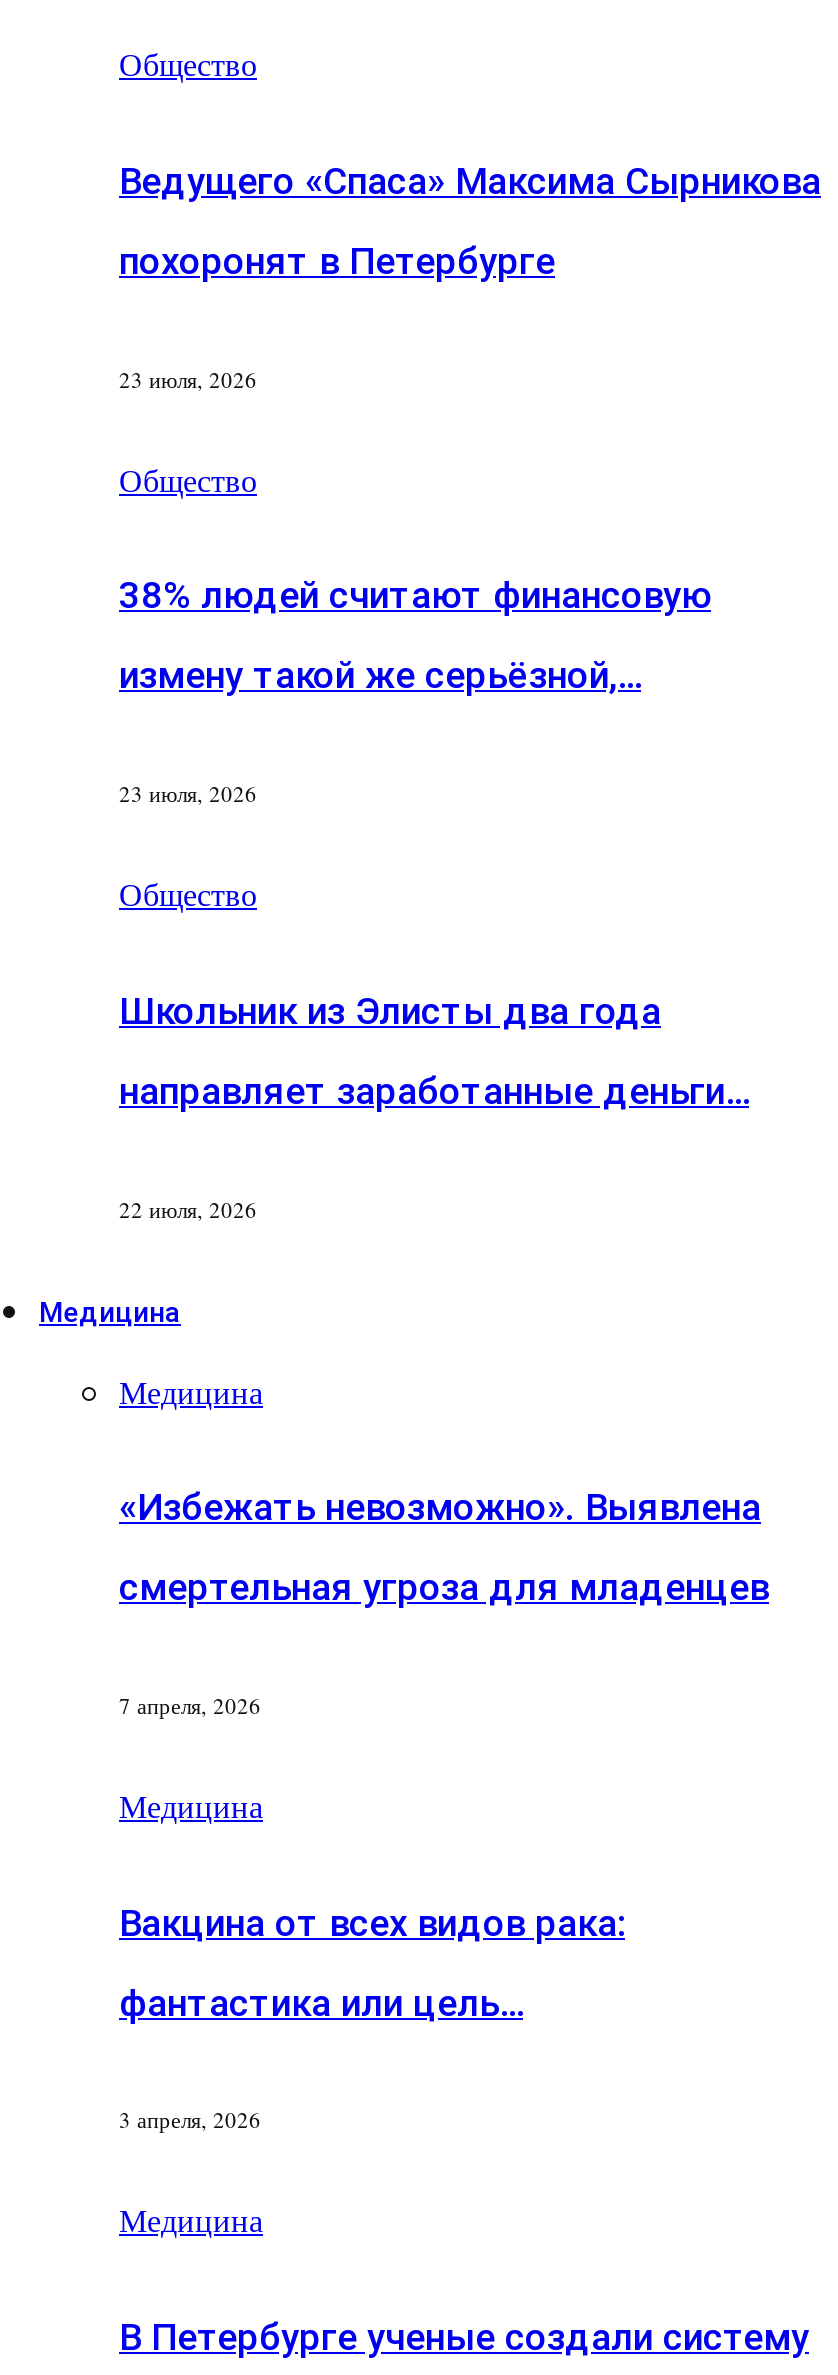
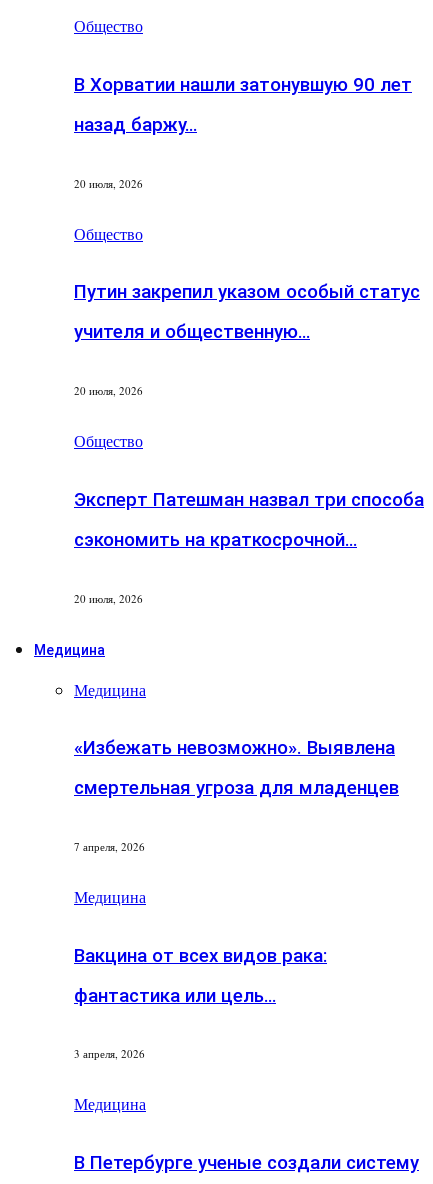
[119,160,821,204] Ведущего «Спаса» Максима Сырникова -> [74,74,412,96] В Хорватии нашли затонувшую 90 лет
[119,240,555,284] похоронят в Петербурге -> [74,114,197,136] назад баржу…
[119,363,257,393] 23 июля, 2026 -> [74,176,143,191] 20 июля, 2026
[119,575,711,619] 38% людей считают финансовую -> [74,281,420,303] Путин закрепил указом особый статус
[119,655,641,699] измену такой же серьёзной,… -> [74,321,310,343] учителя и общественную…
[119,778,257,808] 23 июля, 2026 -> [74,383,143,398] 20 июля, 2026
[119,990,661,1034] Школьник из Элисты два года -> [74,489,424,511] Эксперт Патешман назвал три способа
[119,1070,749,1114] направляет заработанные деньги… -> [74,529,357,551] сэкономить на краткосрочной…
[119,1193,257,1223] 22 июля, 2026 -> [74,591,143,606] 20 июля, 2026

